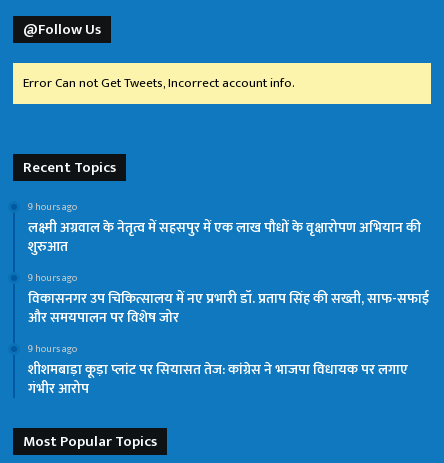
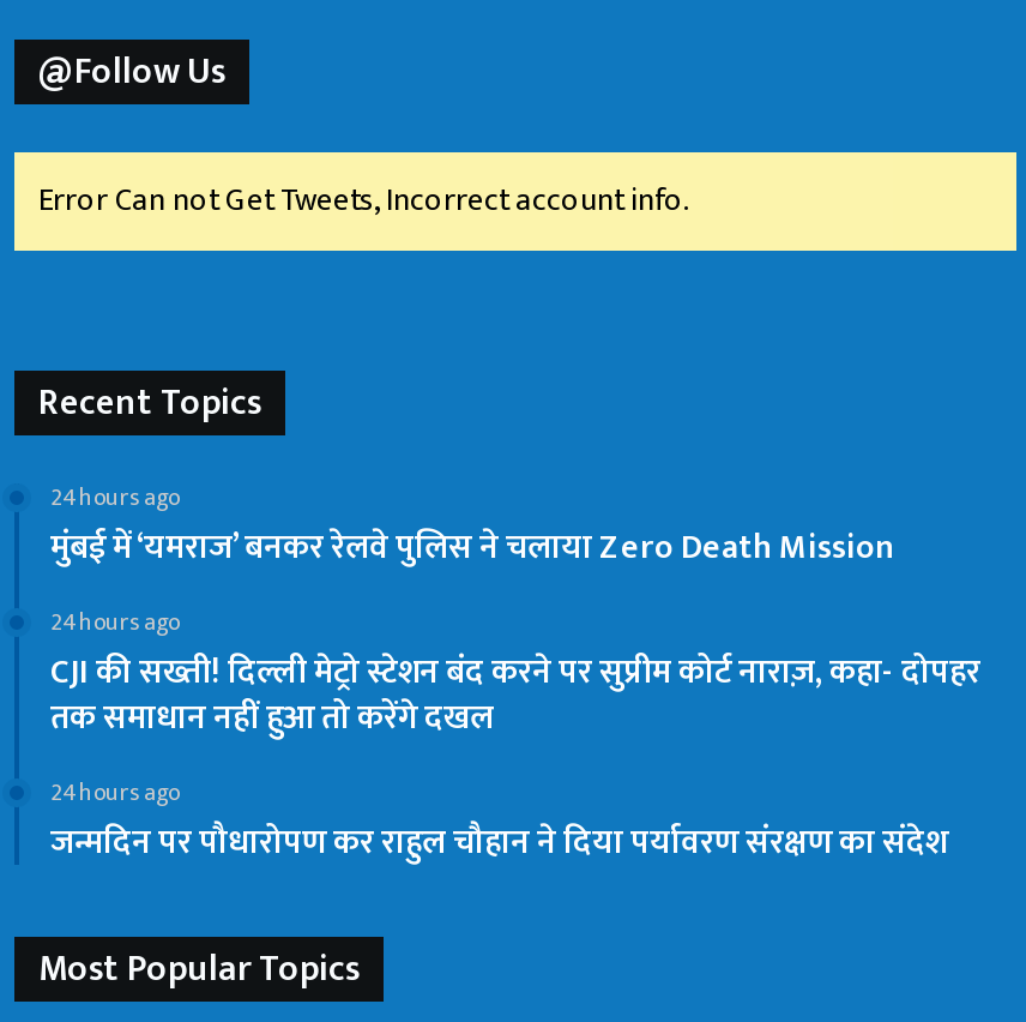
[28,199,421,258] 9 hours ago | लक्ष्मी अग्रवाल के नेतृत्व में सहसपुर में एक लाख पौधों के वृक्षारोपण अभियान की | शुरुआत -> [50,478,894,574] 24 hours ago | मुंबई में ‘यमराज’ बनकर रेलवे पुलिस ने चलाया Zero Death Mission
[28,270,429,329] 9 hours ago | विकासनगर उप चिकित्सालय में नए प्रभारी डॉ. प्रताप सिंह की सख्ती, साफ-सफाई | और समयपालन पर विशेष जोर -> [50,602,980,744] 24 hours ago | CJI की सख्ती! दिल्ली मेट्रो स्टेशन बंद करने पर सुप्रीम कोर्ट नाराज़, कहा- दोपहर | तक समाधान नहीं हुआ तो करेंगे दखल
[28,341,408,400] 9 hours ago | शीशमबाड़ा कूड़ा प्लांट पर सियासत तेज: कांग्रेस ने भाजपा विधायक पर लगाए | गंभीर आरोप -> [50,773,947,869] 24 hours ago | जन्मदिन पर पौधारोपण कर राहुल चौहान ने दिया पर्यावरण संरक्षण का संदेश

